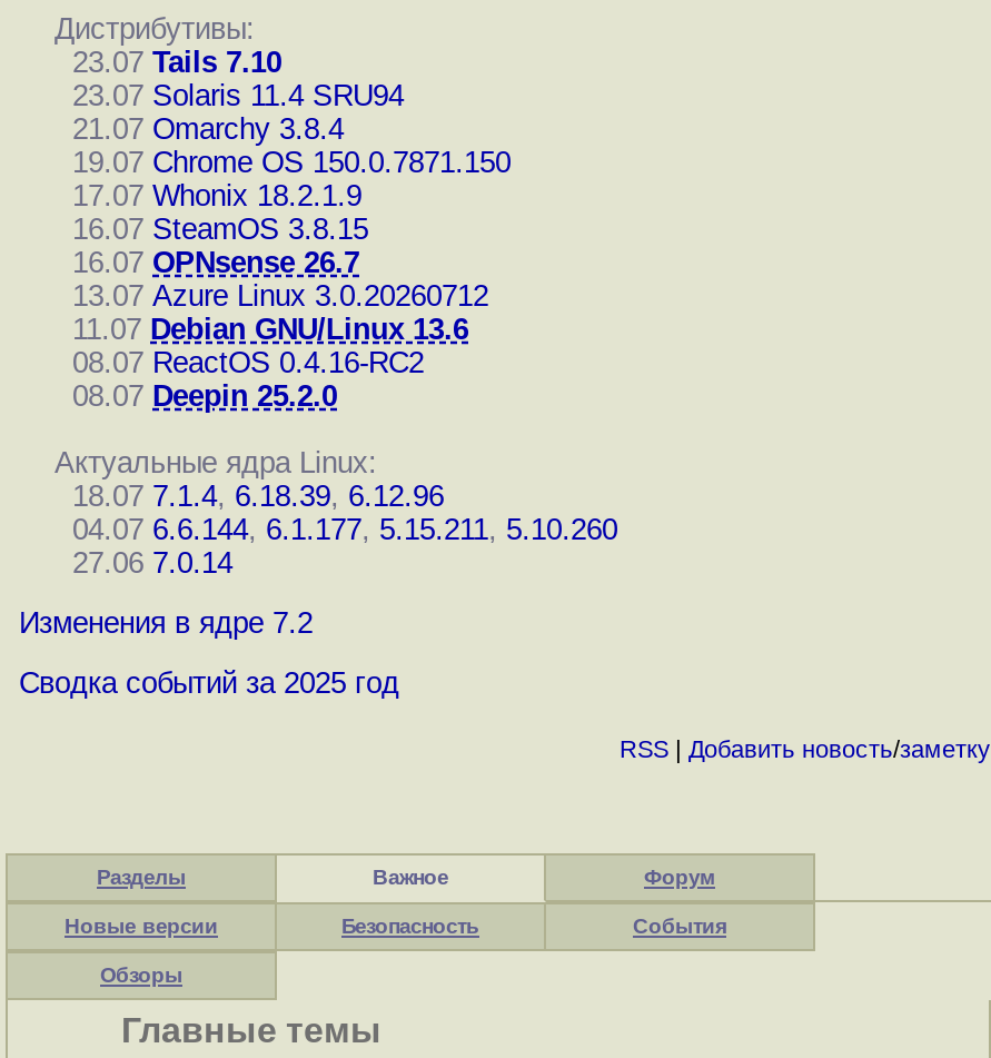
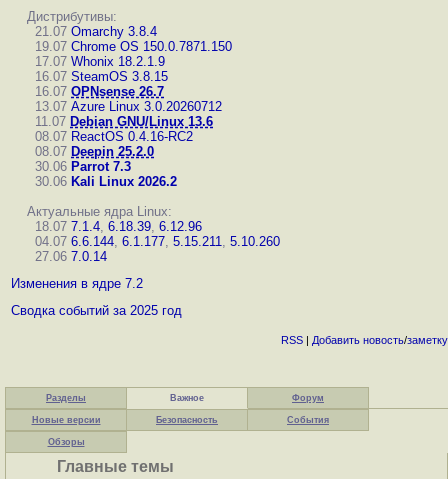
[54,46,404,112] 23.07 Tails 7.10 | 23.07 Solaris 11.4 SRU94 -> none
moved [54,112,511,413] -> [27,24,232,159]: 21.07 Omarchy 3.8.4 | 19.07 Chrome OS 150.0.7871.150 | 17.07 Whonix 18.2.1.9 | ... | 08.07 ReactOS 0.4.16-RC2 | 08.07 Deepin 25.2.0
none -> [27,159,177,189] 30.06 Parrot 7.3 | 30.06 Kali Linux 2026.2

